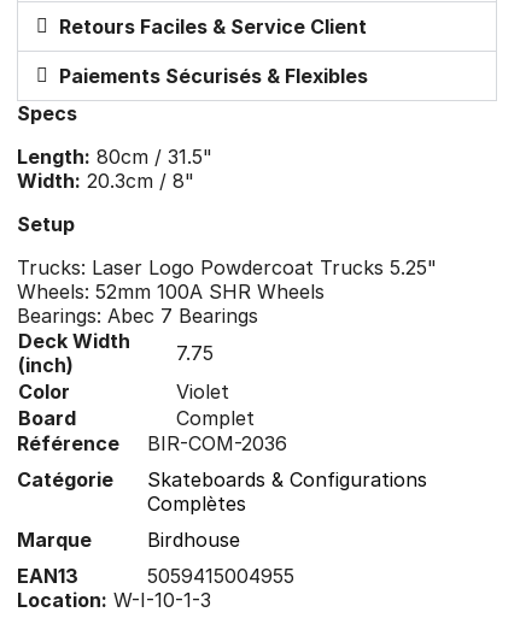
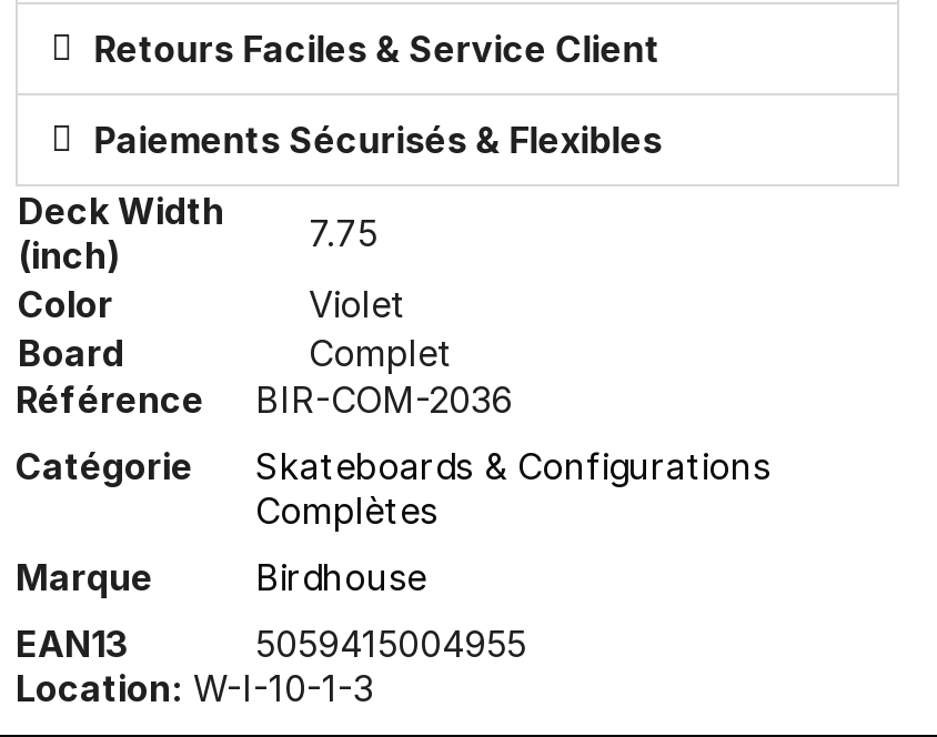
[17,101,437,328] Specs | Length: 80cm / 31.5" | Width: 20.3cm / 8" | Setup | Trucks: Laser Logo Powdercoat Trucks 5.25" | Wheels: 52mm 100A SHR Wheels | Bearings: Abec 7 Bearings -> none

